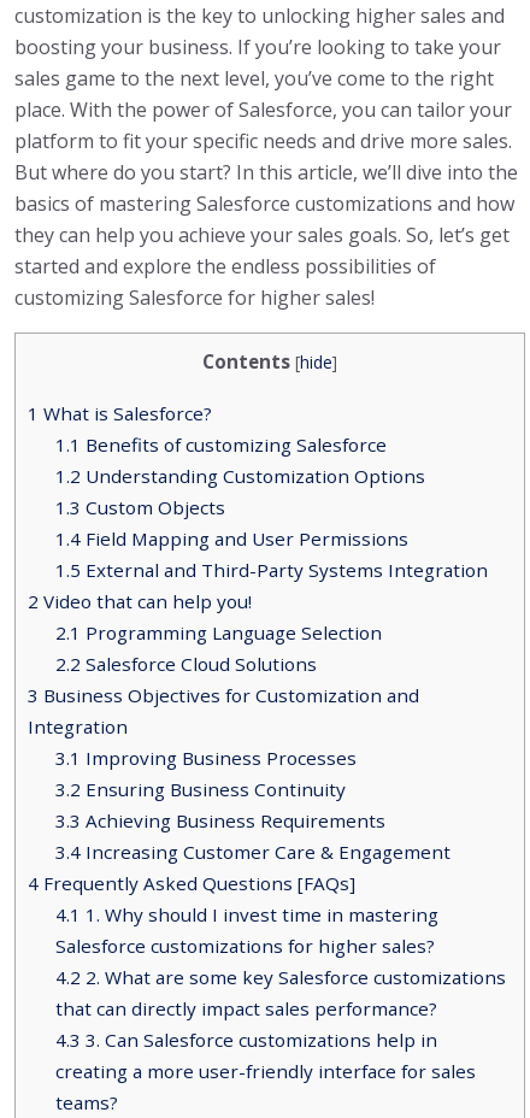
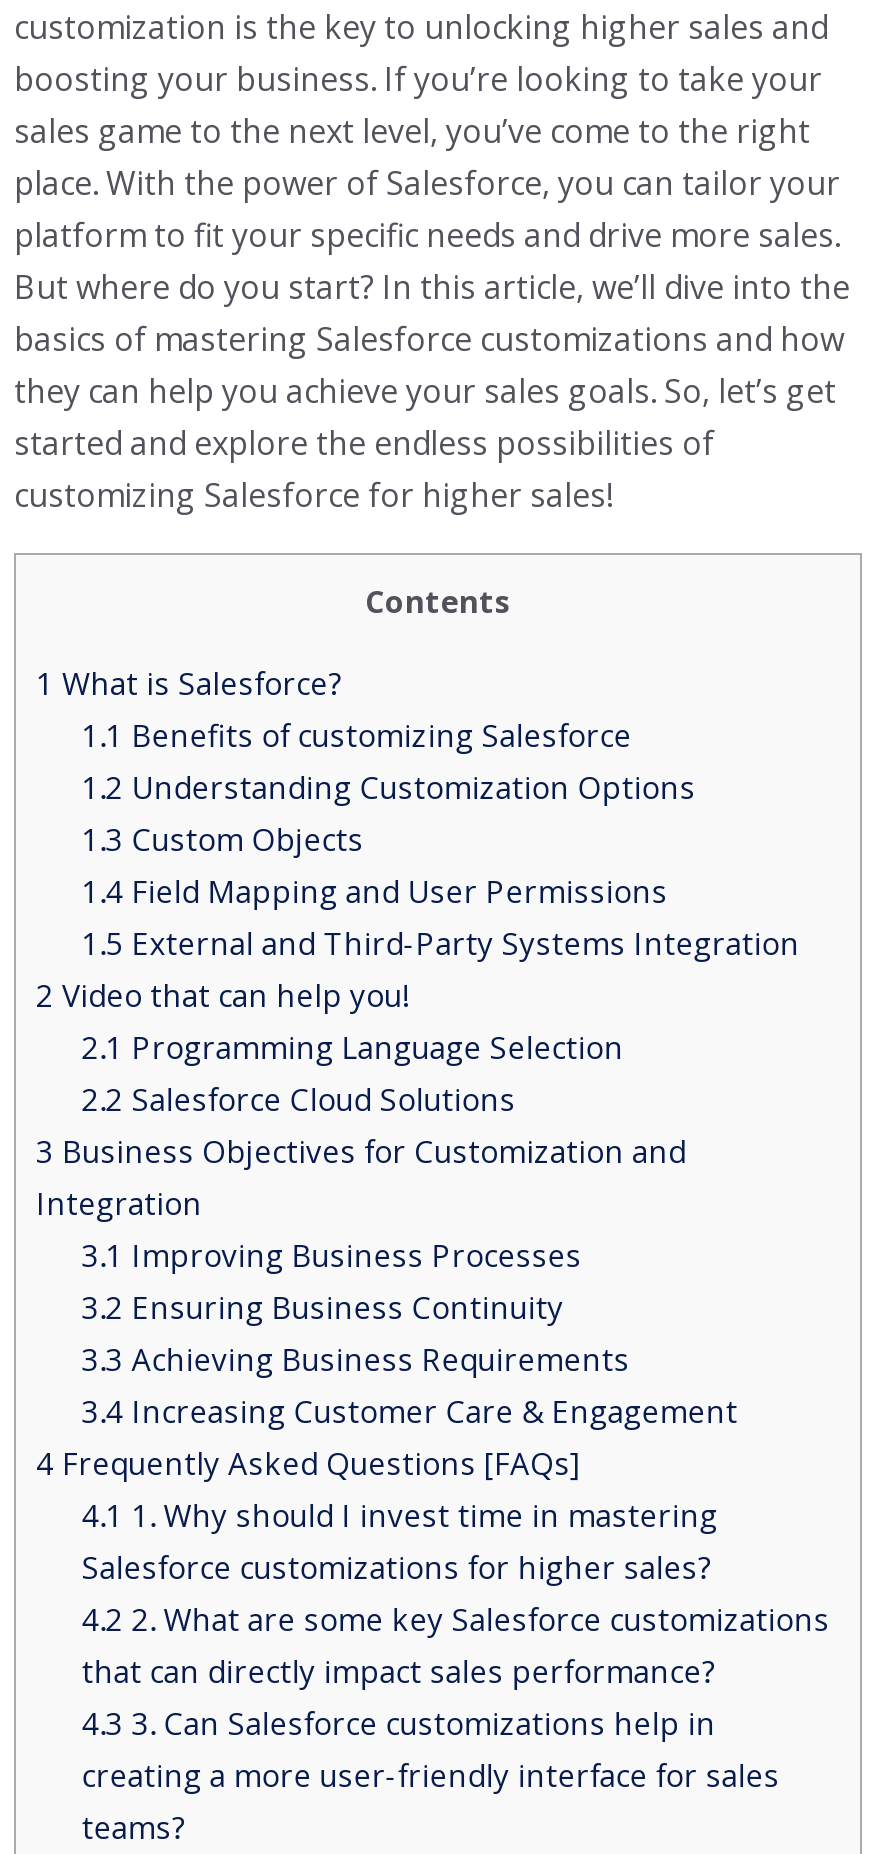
[202,350,337,374] Contents [hide] -> [365,581,511,621] Contents

